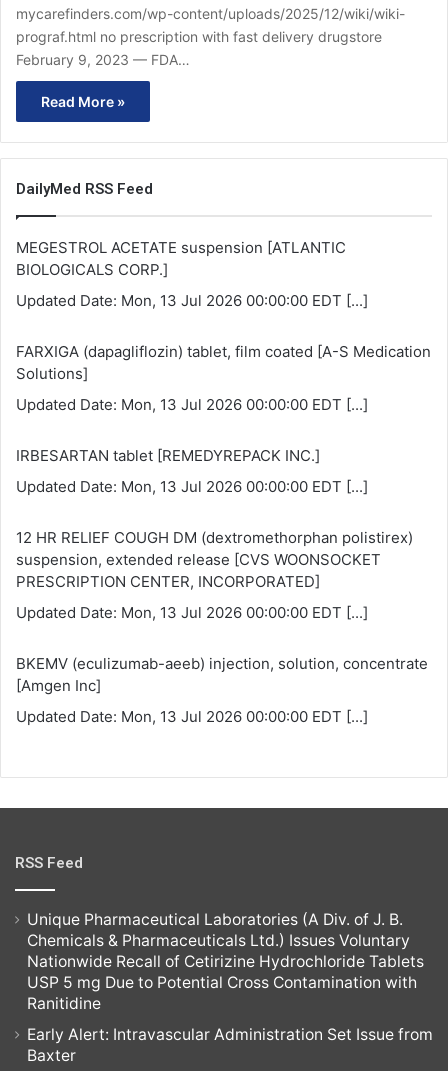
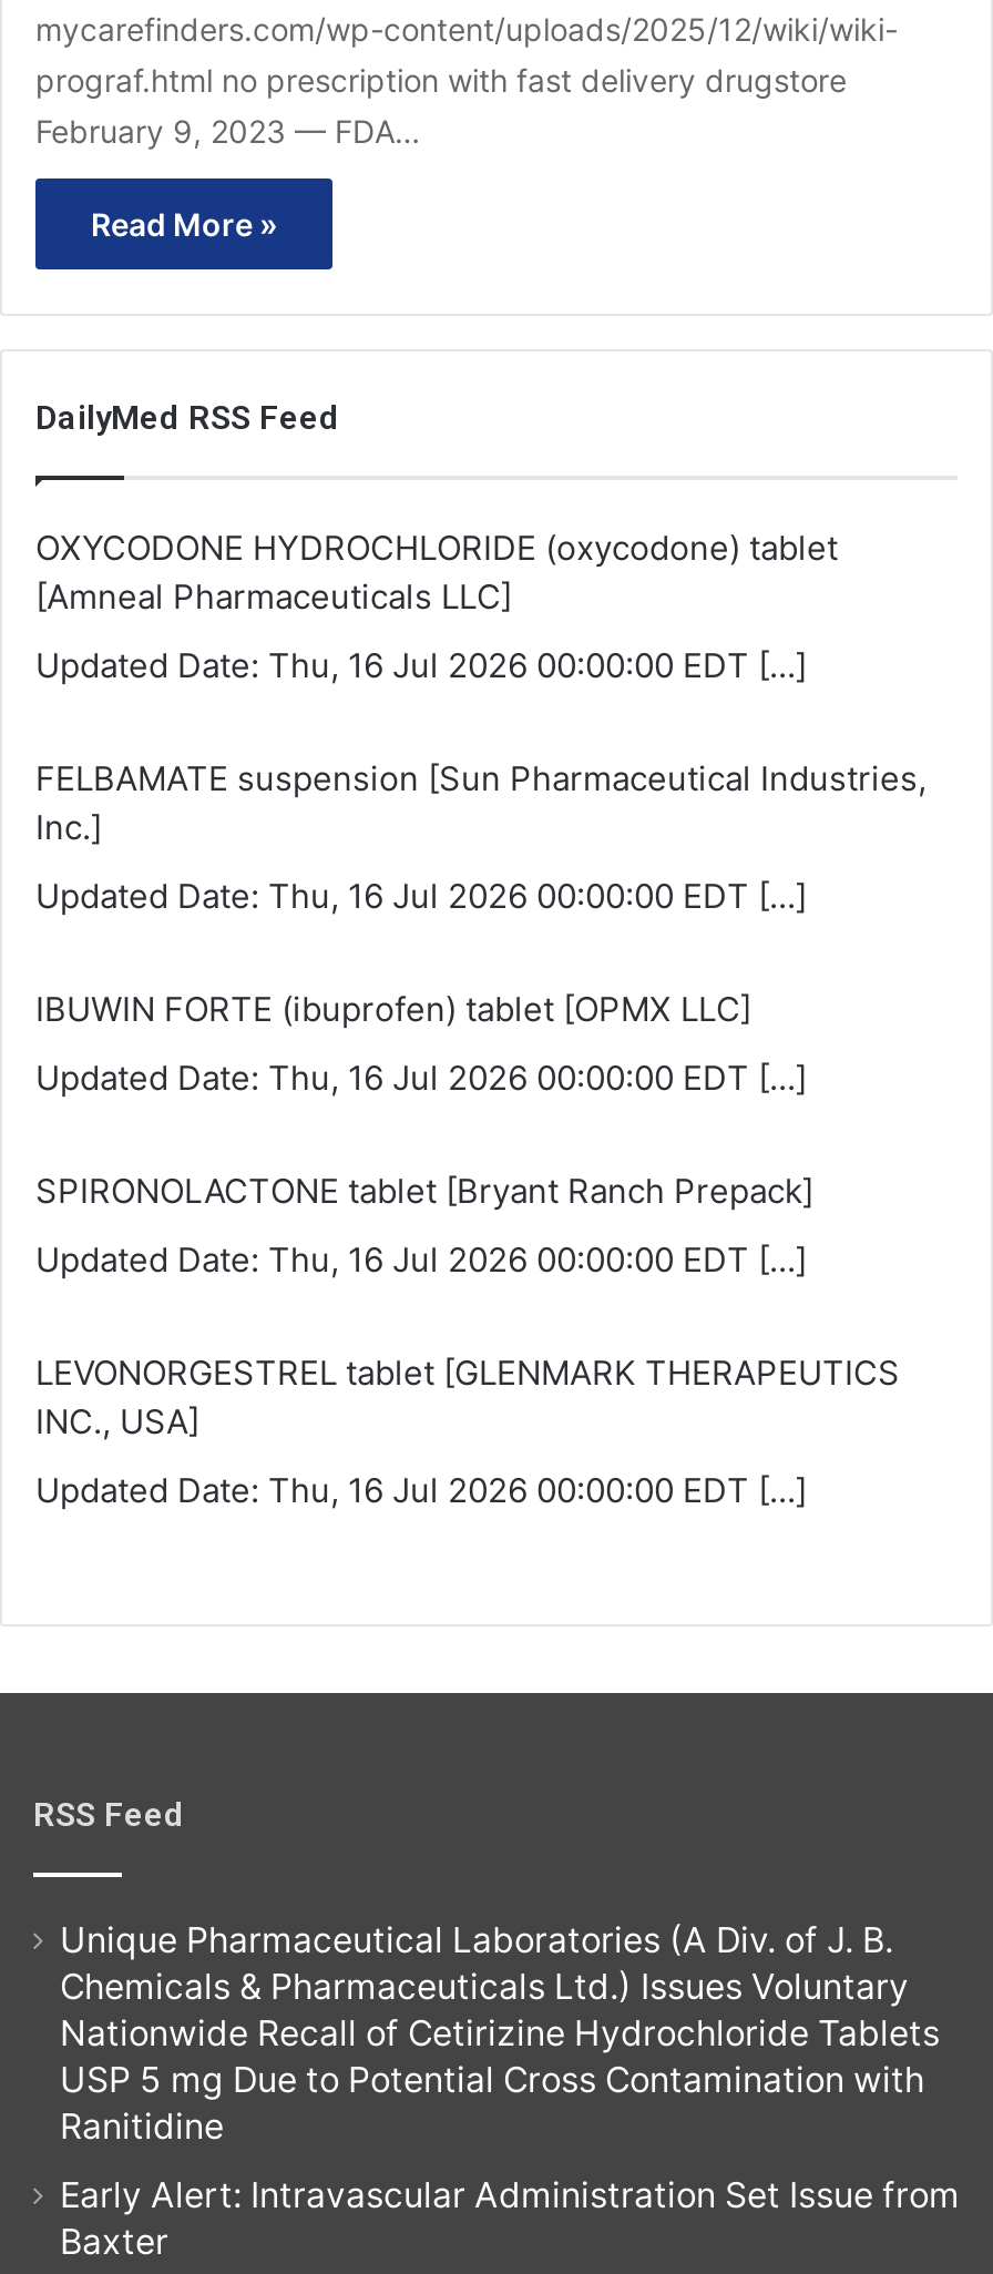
[16,238,346,279] MEGESTROL ACETATE suspension [ATLANTIC | BIOLOGICALS CORP.] -> [35,526,838,617] OXYCODONE HYDROCHLORIDE (oxycodone) tablet | [Amneal Pharmaceuticals LLC]
[16,291,368,310] Updated Date: Mon, 13 Jul 2026 00:00:00 EDT [...] -> [35,645,807,687] Updated Date: Thu, 16 Jul 2026 00:00:00 EDT [...]
[16,342,431,383] FARXIGA (dapagliflozin) tablet, film coated [A-S Medication | Solutions] -> [35,757,927,848] FELBAMATE suspension [Sun Pharmaceutical Industries, | Inc.]
[16,395,368,414] Updated Date: Mon, 13 Jul 2026 00:00:00 EDT [...] -> [35,875,807,918] Updated Date: Thu, 16 Jul 2026 00:00:00 EDT [...]
[16,446,320,465] IRBESARTAN tablet [REMEDYREPACK INC.] -> [35,987,751,1030] IBUWIN FORTE (ibuprofen) tablet [OPMX LLC]
[16,477,368,496] Updated Date: Mon, 13 Jul 2026 00:00:00 EDT [...] -> [35,1057,807,1099] Updated Date: Thu, 16 Jul 2026 00:00:00 EDT [...]
[16,528,413,591] 12 HR RELIEF COUGH DM (dextromethorphan polistirex) | suspension, extended release [CVS WOONSOCKET | PRESCRIPTION CENTER, INCORPORATED] -> [35,1169,813,1211] SPIRONOLACTONE tablet [Bryant Ranch Prepack]
[16,603,368,622] Updated Date: Mon, 13 Jul 2026 00:00:00 EDT [...] -> [35,1239,807,1281] Updated Date: Thu, 16 Jul 2026 00:00:00 EDT [...]
[16,654,428,695] BKEMV (eculizumab-aeeb) injection, solution, concentrate | [Amgen Inc] -> [35,1351,900,1442] LEVONORGESTREL tablet [GLENMARK THERAPEUTICS | INC., USA]
[16,707,368,726] Updated Date: Mon, 13 Jul 2026 00:00:00 EDT [...] -> [35,1470,807,1512] Updated Date: Thu, 16 Jul 2026 00:00:00 EDT [...]

